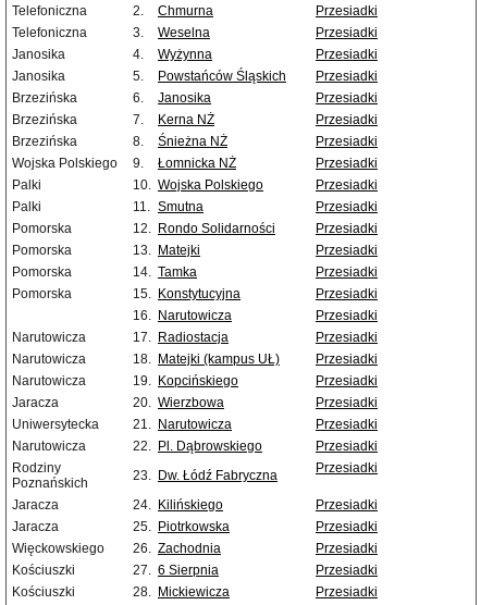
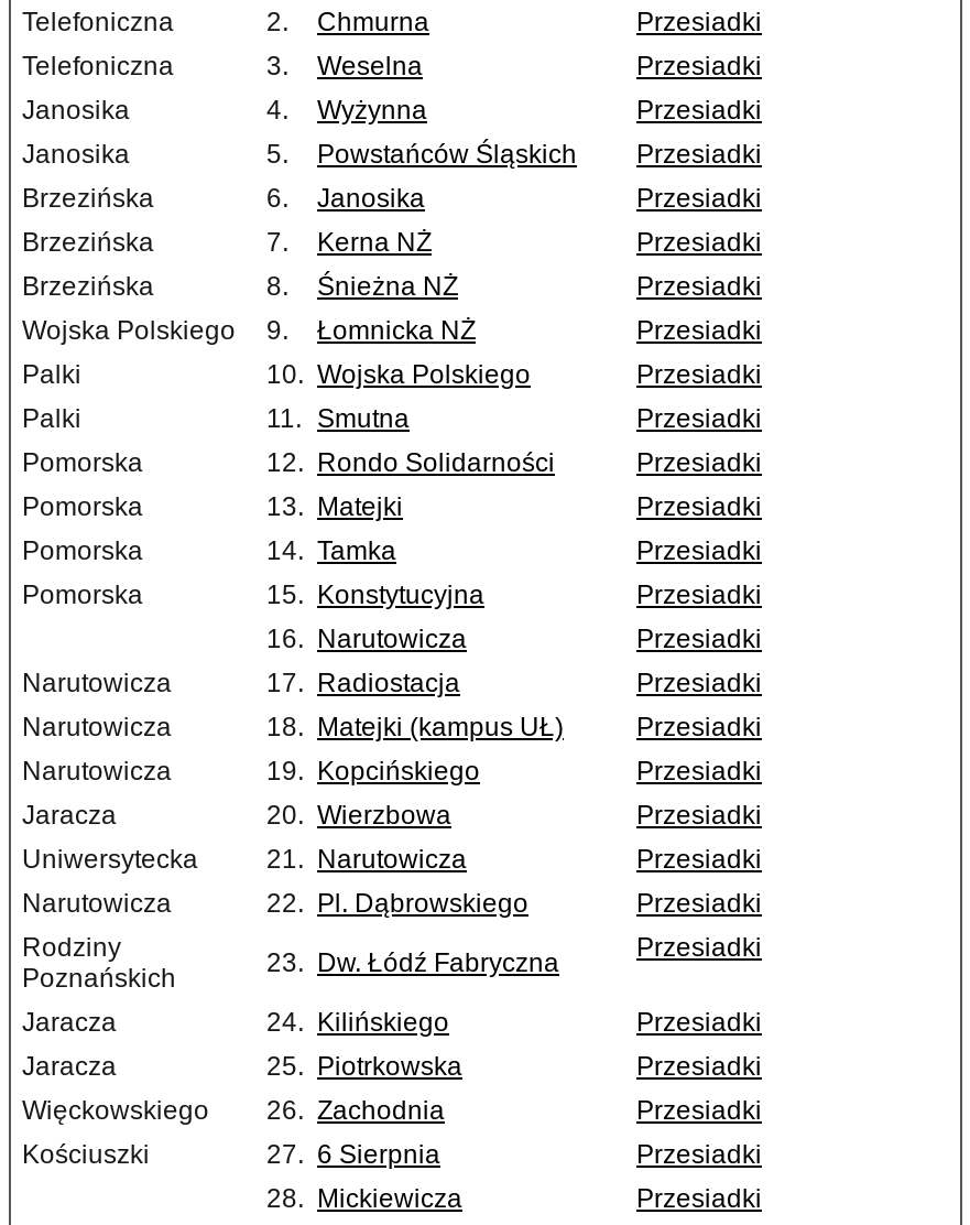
[12,585,75,600] Kościuszki -> none

